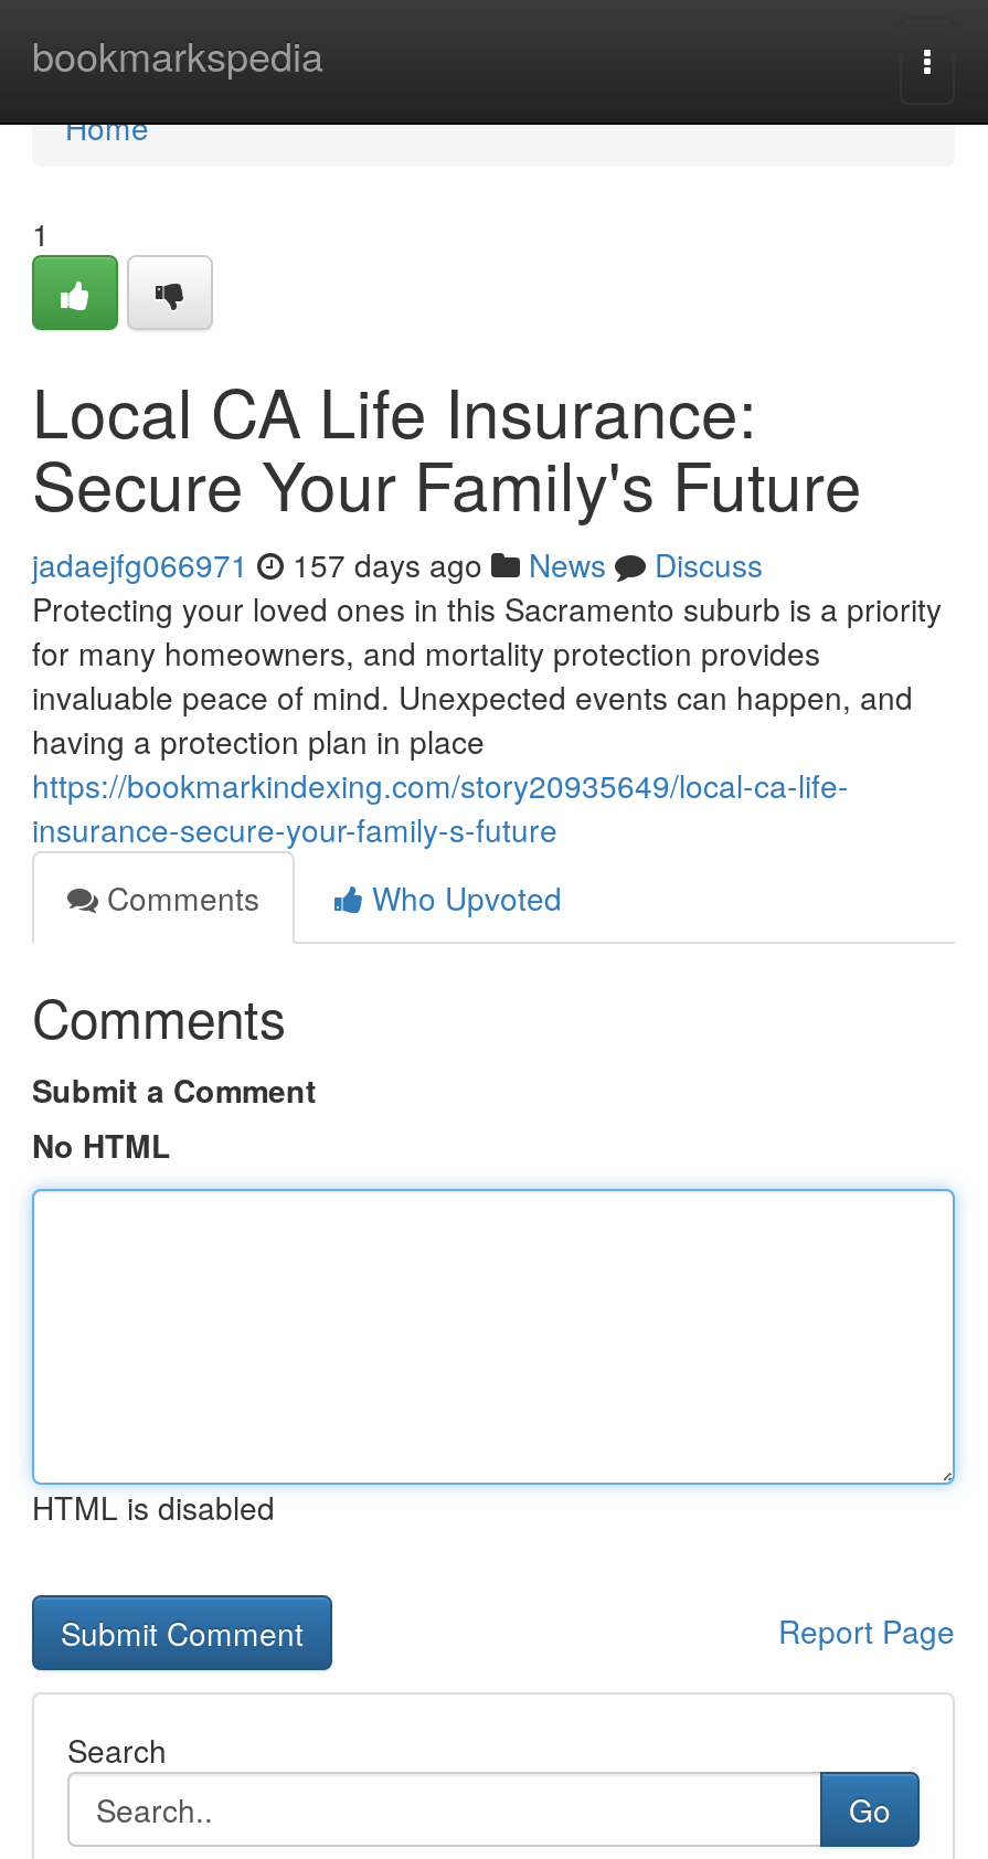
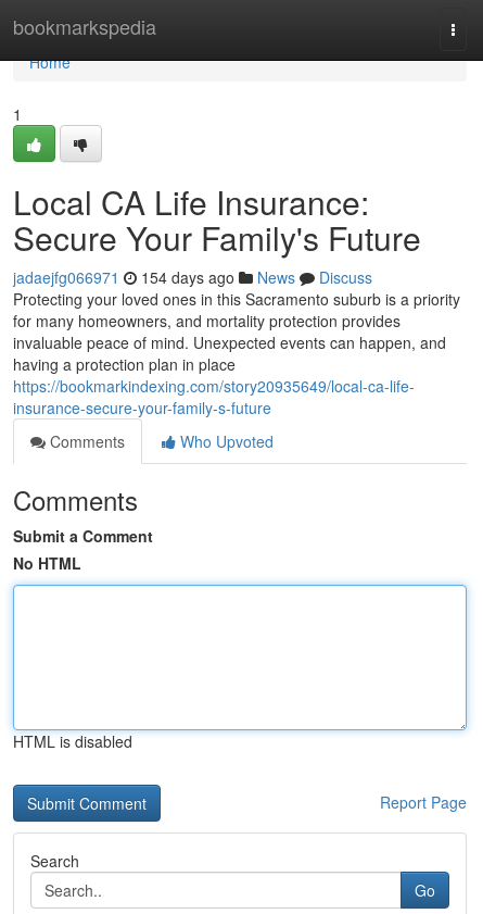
[32,542,763,586] jadaejfg066971 157 days ago News Discuss -> [13,266,372,288] jadaejfg066971 154 days ago News Discuss

